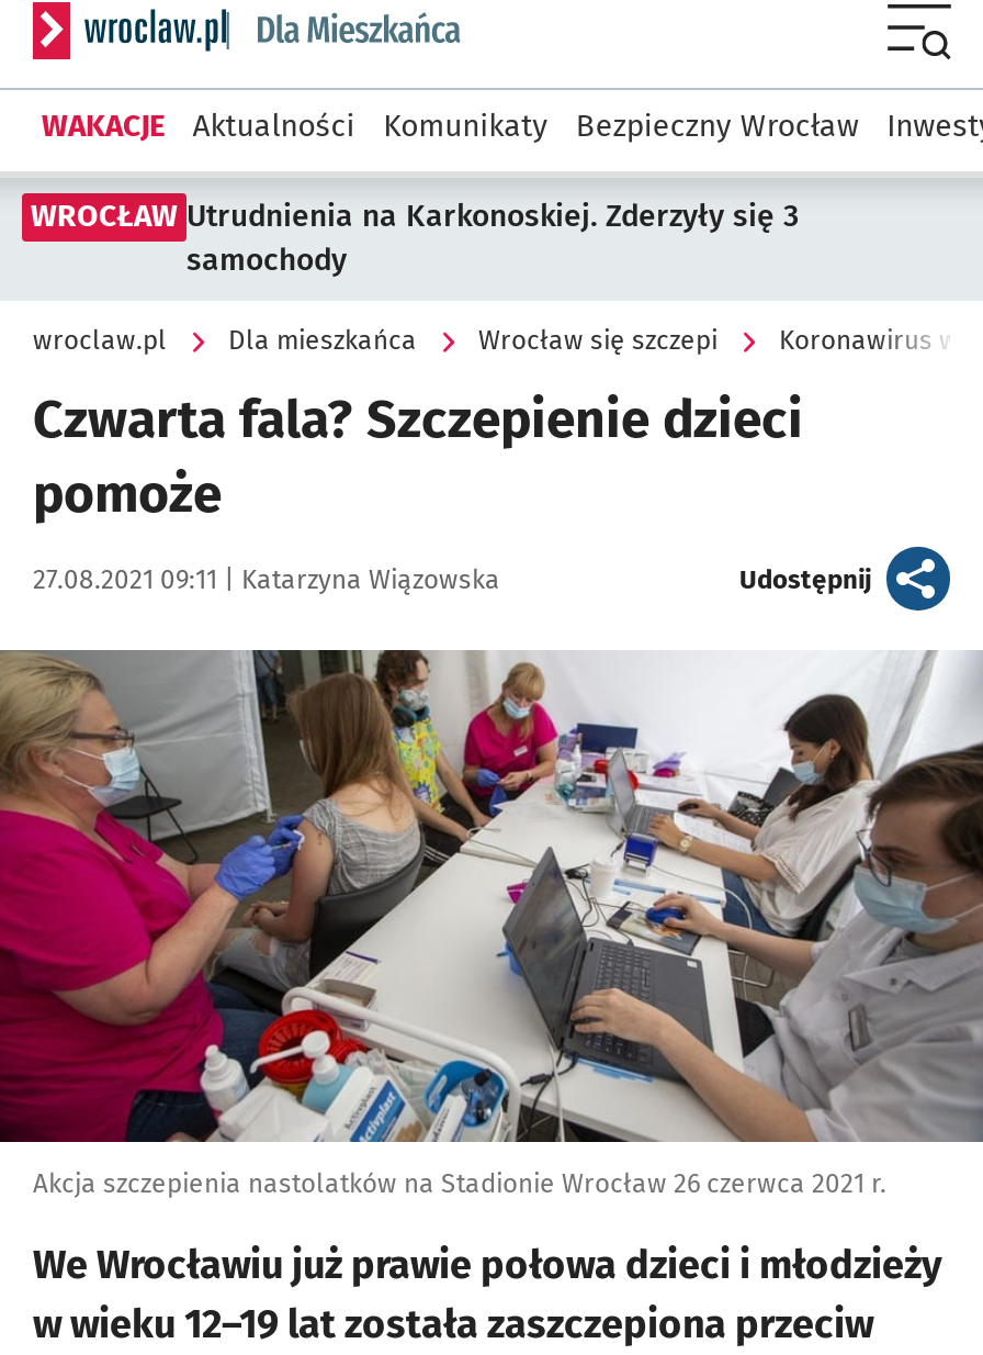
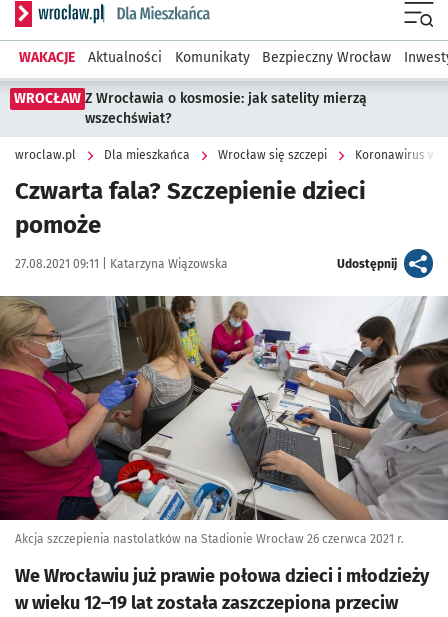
[31,198,799,279] WROCŁAW Utrudnienia na Karkonoskiej. Zderzyły się 3 | samochody -> [14,90,367,127] WROCŁAW Z Wrocławia o kosmosie: jak satelity mierzą | wszechświat?

